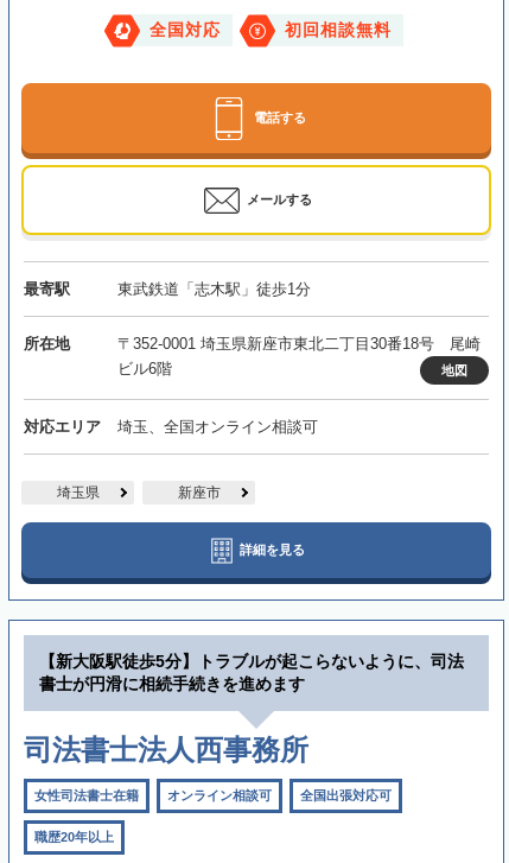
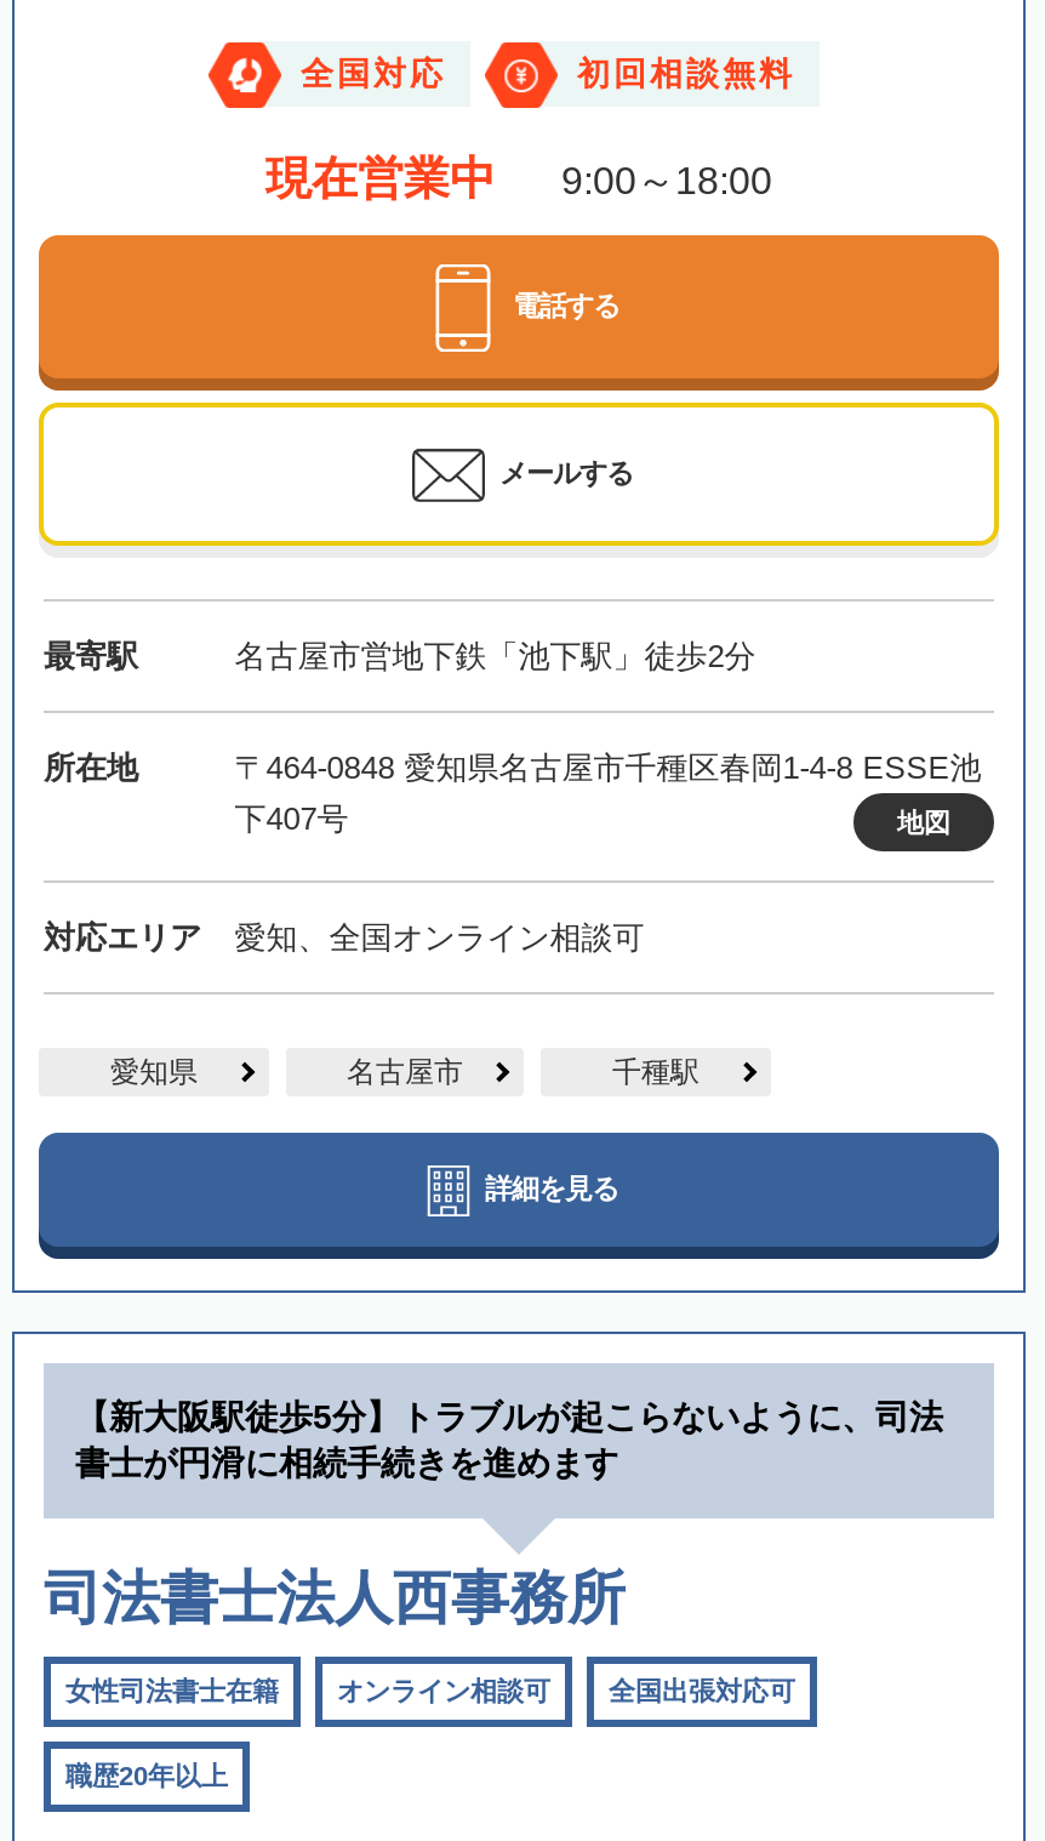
none -> [265,154,772,205] 現在営業中 | 9:00～18:00
[117,281,311,298] 東武鉄道「志木駅」徒歩1分 -> [234,639,756,675] 名古屋市営地下鉄「池下駅」徒歩2分
[117,335,480,378] 〒352-0001 埼玉県新座市東北二丁目30番18号 尾崎 | ビル6階 -> [234,750,981,838] 〒464-0848 愛知県名古屋市千種区春岡1-4-8 ESSE池 | 下407号
[117,418,318,436] 埼玉、全国オンライン相談可 -> [234,920,644,957] 愛知、全国オンライン相談可
[56,485,220,501] 埼玉県 | 新座市 -> [110,1056,699,1090] 愛知県 | 名古屋市 | 千種駅

